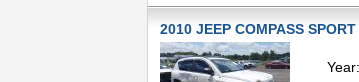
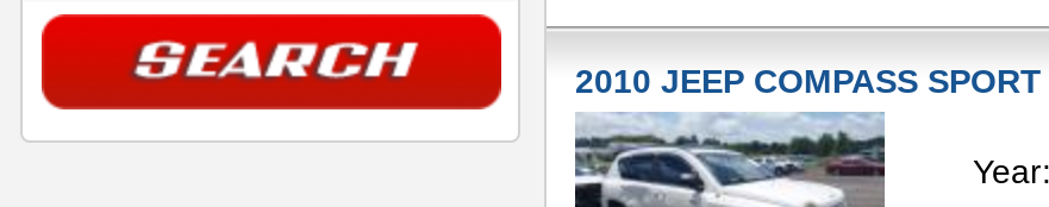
none -> [39,12,504,112] [image]

